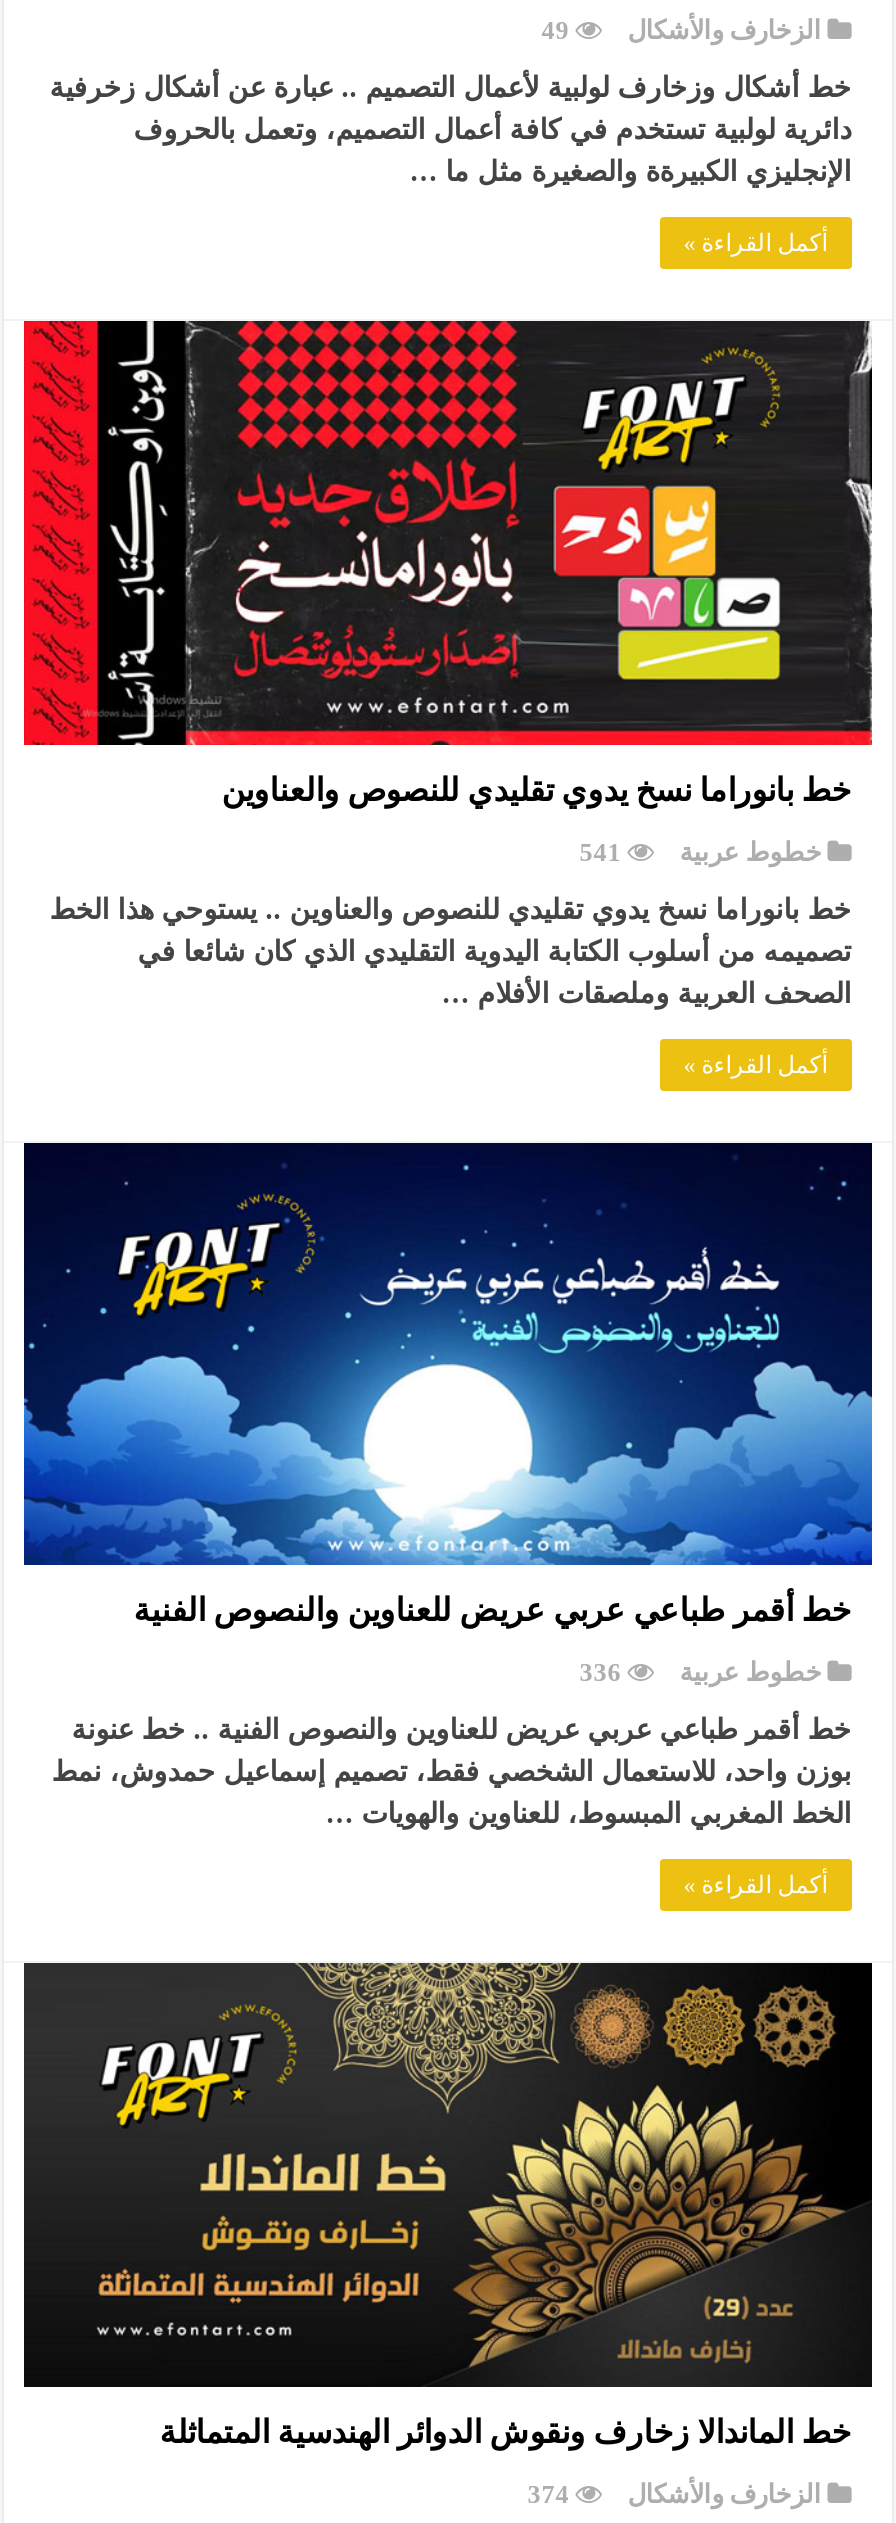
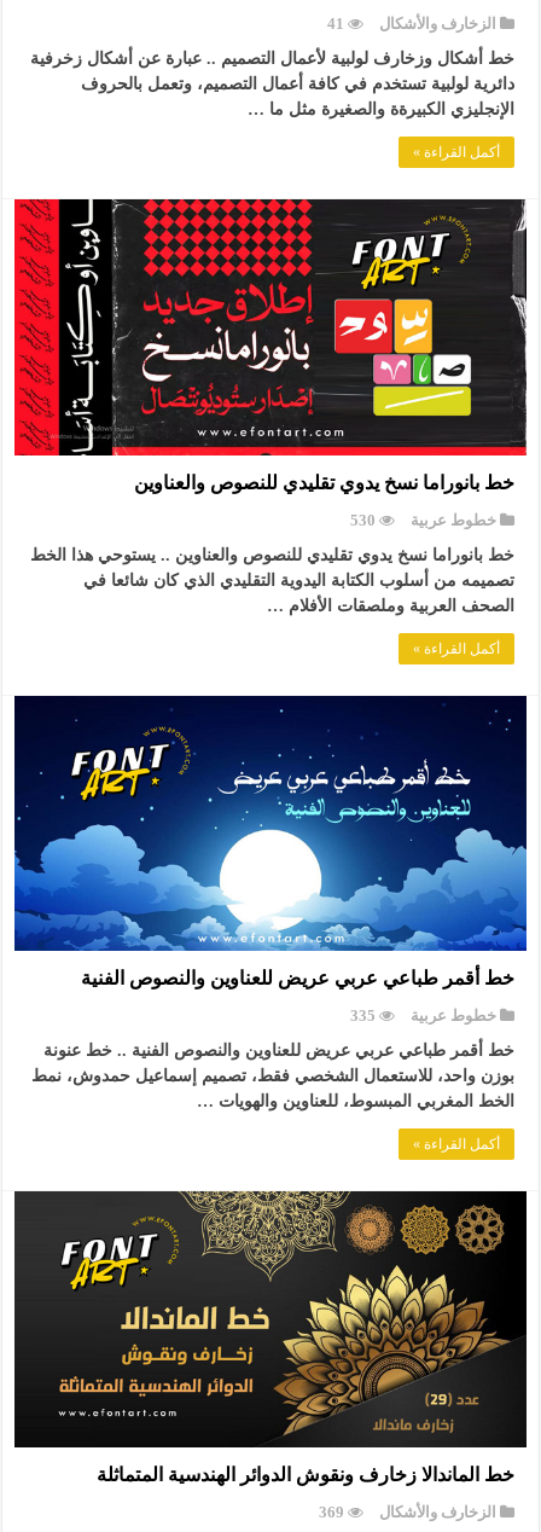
[542,15,822,45] الزخارف والأشكال 49 -> [327,14,496,32] الزخارف والأشكال 41
[580,836,822,866] خطوط عربية 541 -> [350,510,496,529] خطوط عربية 530
[580,1657,822,1687] خطوط عربية 336 -> [350,1007,496,1025] خطوط عربية 335
[528,2479,822,2509] الزخارف والأشكال 374 -> [319,1503,496,1521] الزخارف والأشكال 369

